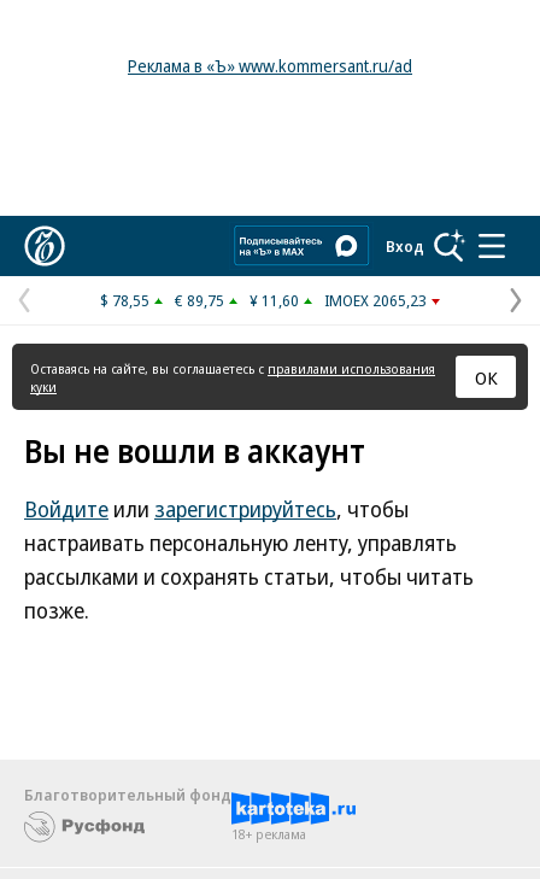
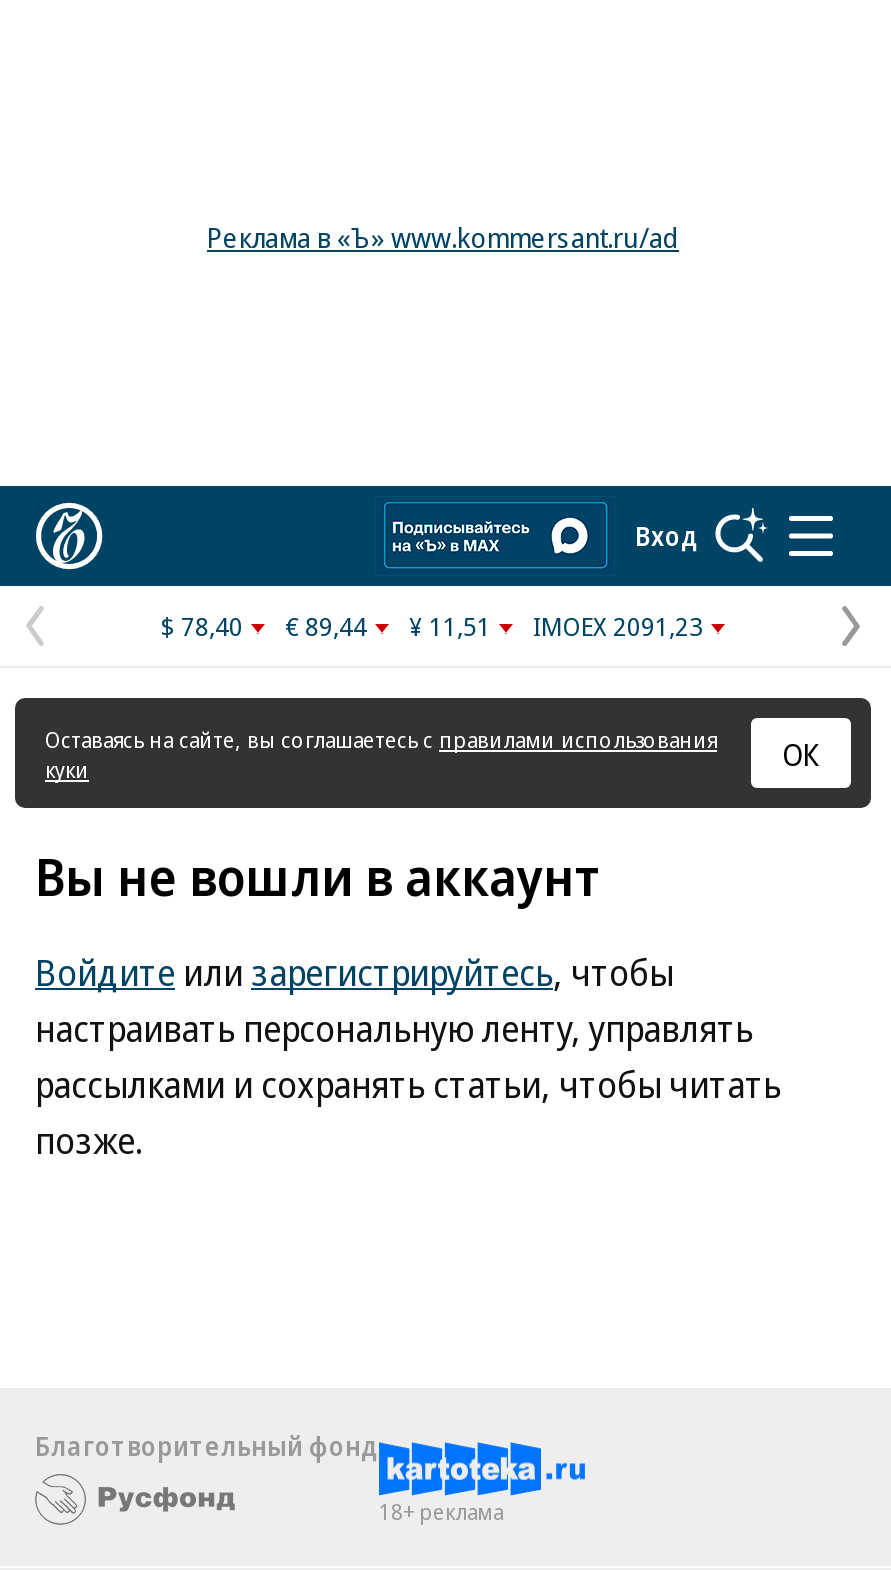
[100,289,149,311] $ 78,55 -> [161,608,243,644] $ 78,40
[175,289,224,311] € 89,75 -> [285,608,367,644] € 89,44
[250,289,299,311] ¥ 11,60 -> [409,608,491,644] ¥ 11,51
[324,289,427,311] IMOEX 2065,23 -> [533,608,703,644] IMOEX 2091,23

